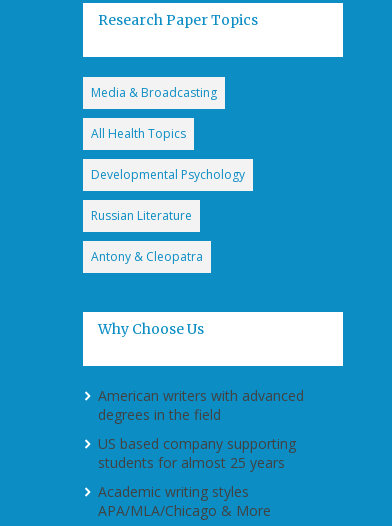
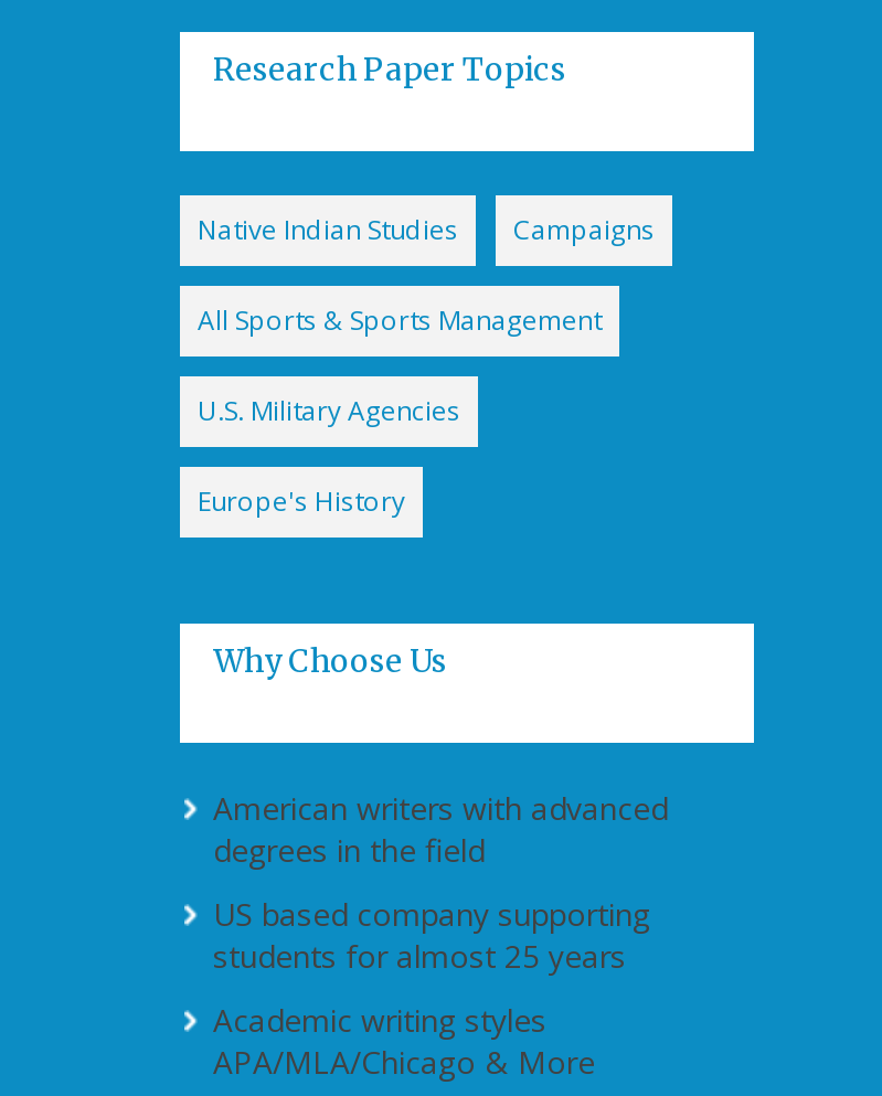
[91,84,245,265] Media & Broadcasting | All Health Topics | Developmental Psychology | Russian Literature | Antony & Cleopatra -> [198,211,655,520] Native Indian Studies | Campaigns | All Sports & Sports Management | U.S. Military Agencies | Europe's History

